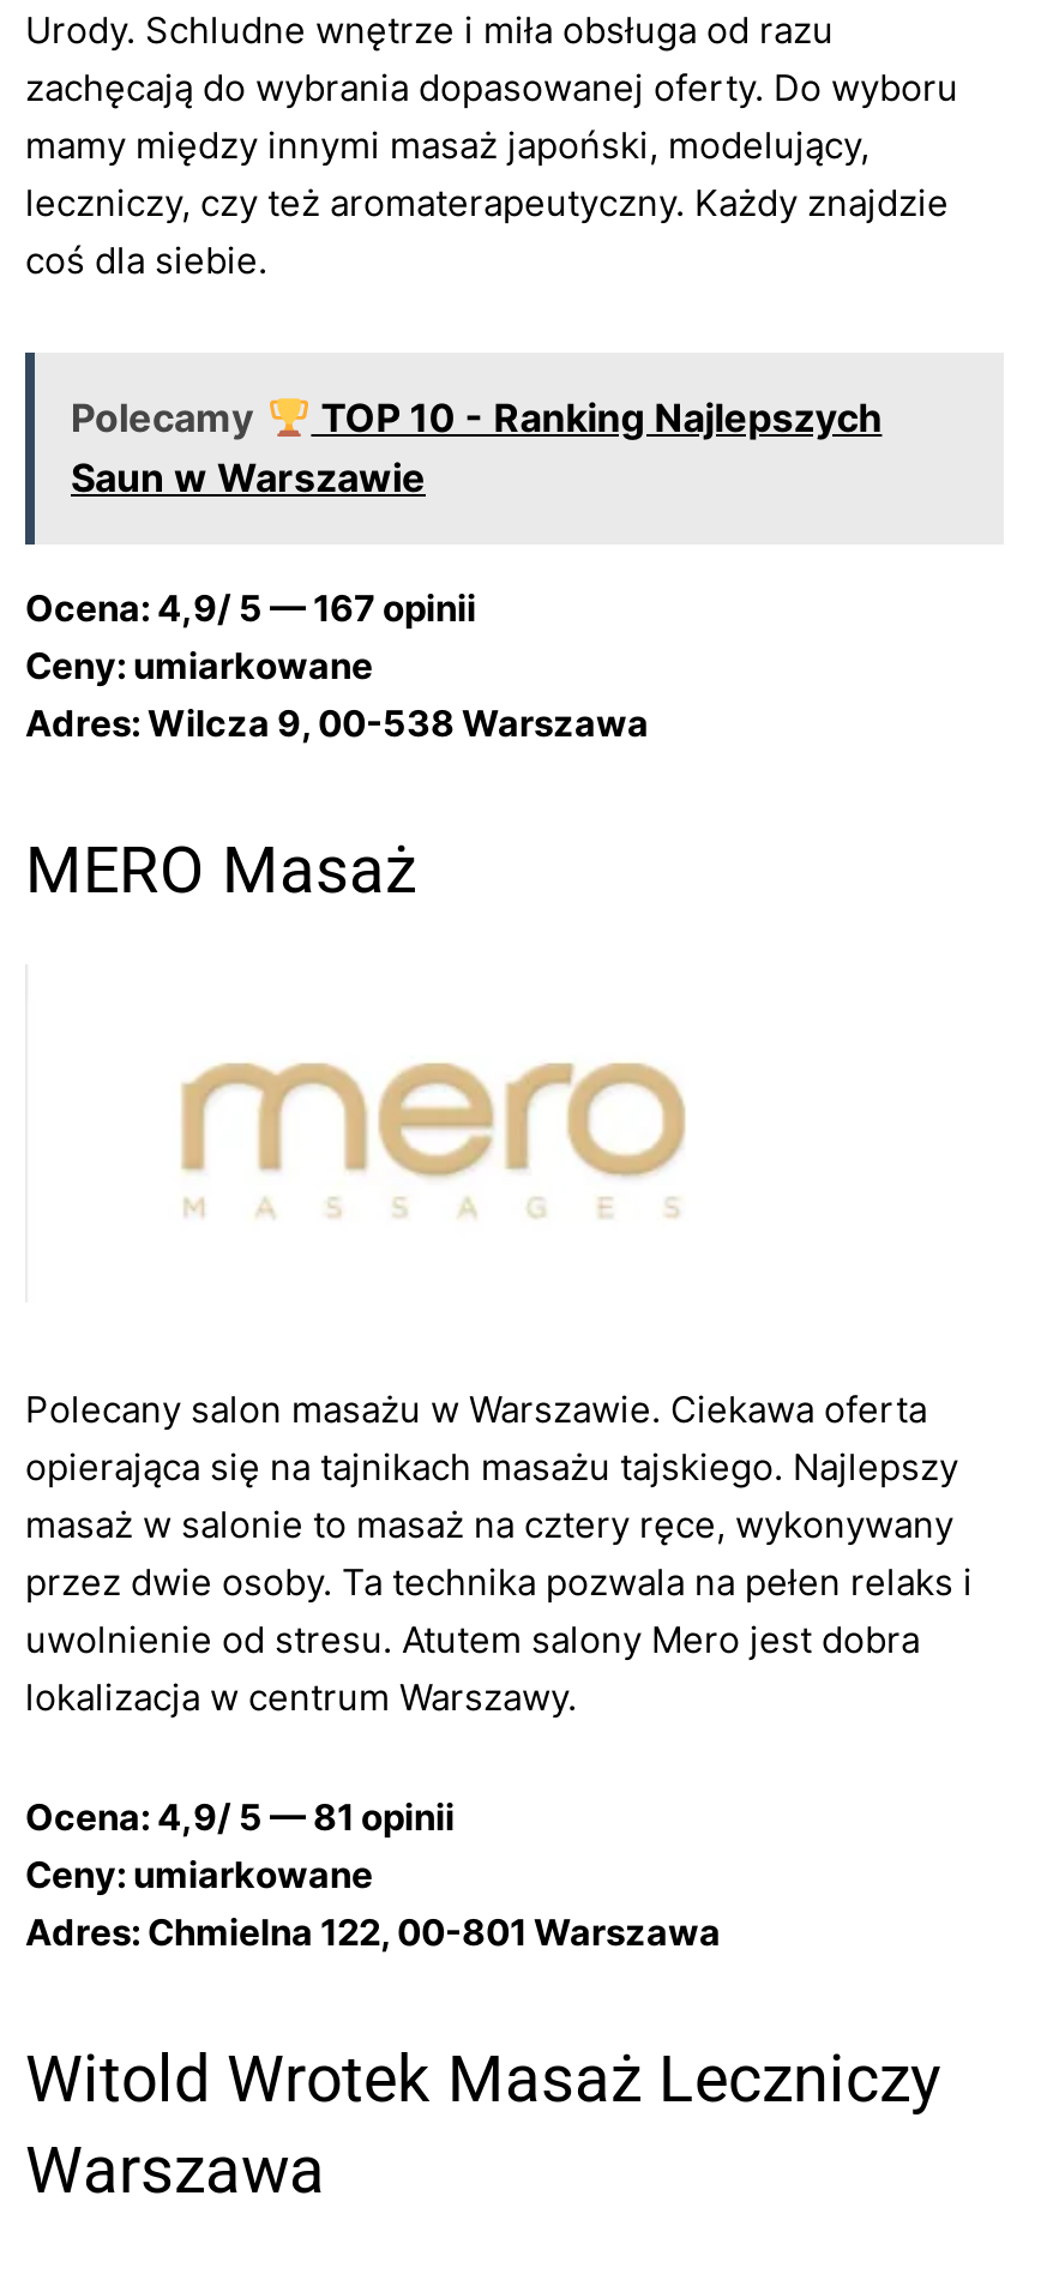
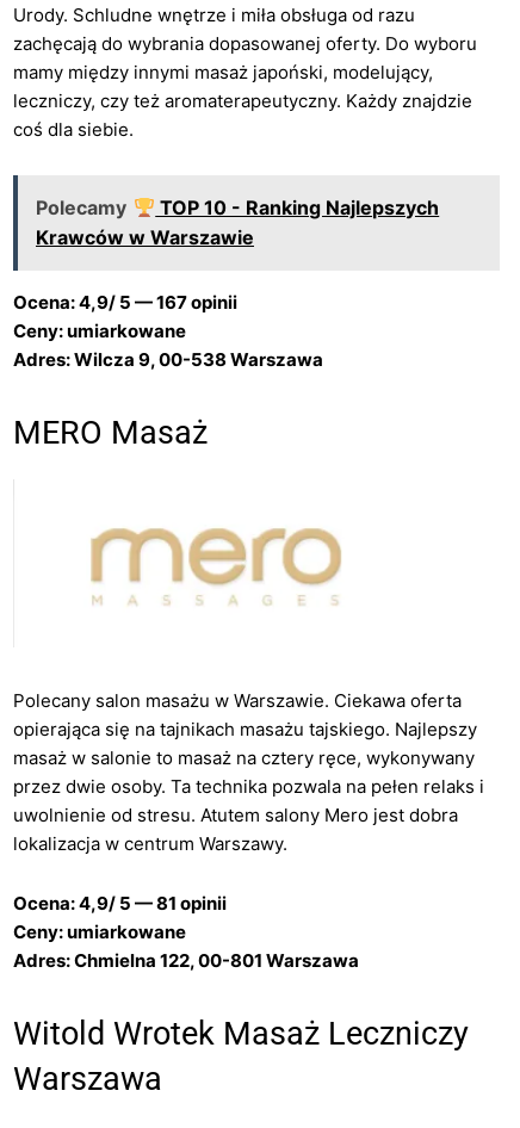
[71,454,426,502] Saun w Warszawie -> [36,226,254,250] Krawców w Warszawie

